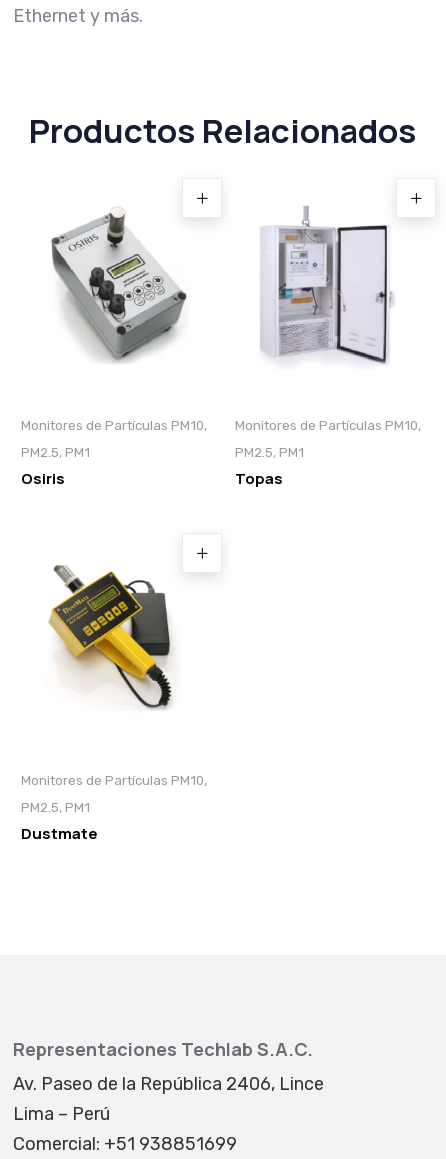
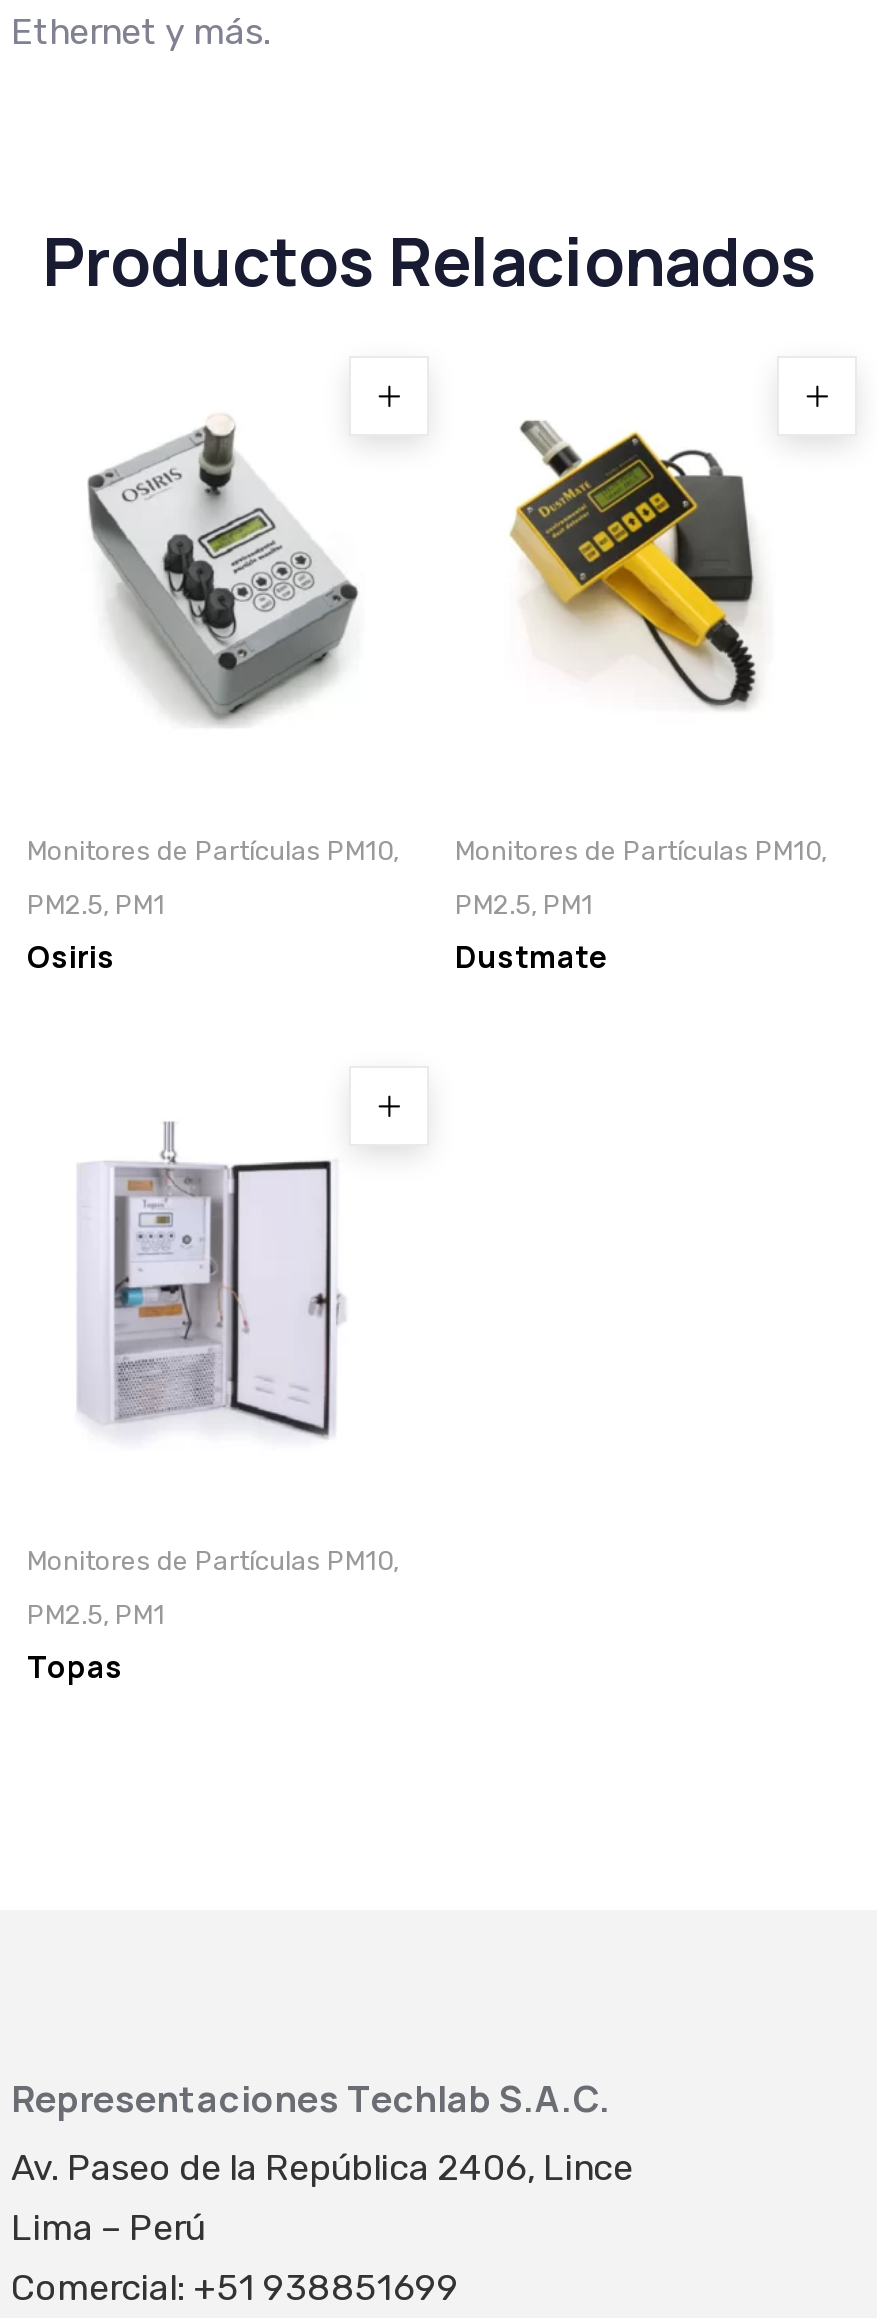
moved [260,205,393,365] -> [77,1120,343,1440]: [image]
moved [235,467,283,488] -> [27,1647,123,1689]: Topas
moved [47,561,178,719] -> [507,412,769,728]: [image]
moved [21,823,98,844] -> [455,935,609,977]: Dustmate

